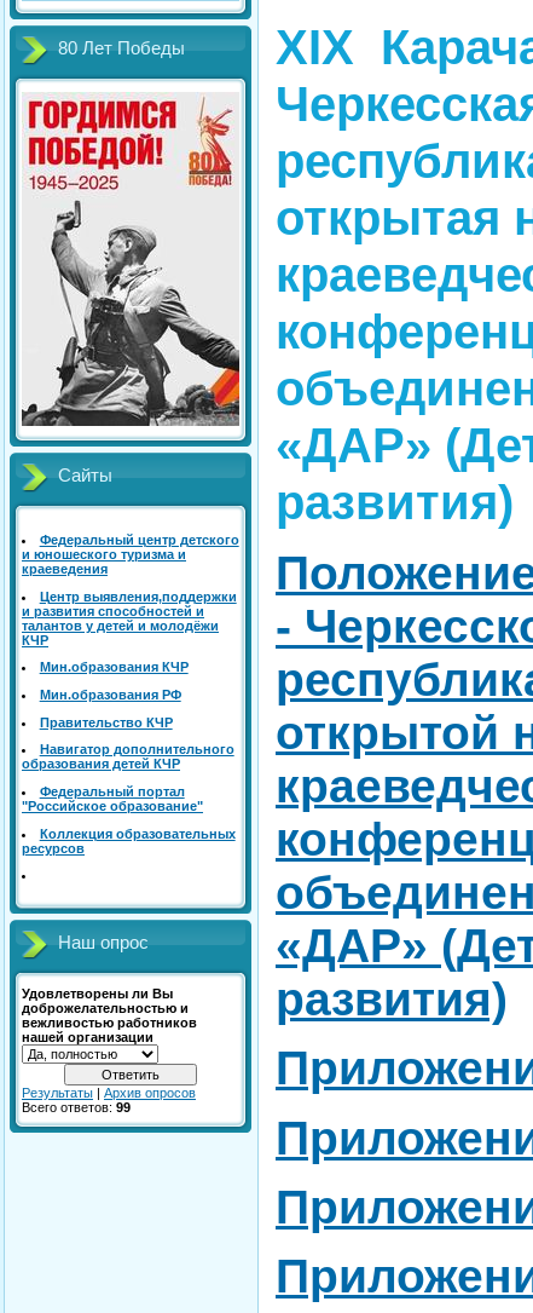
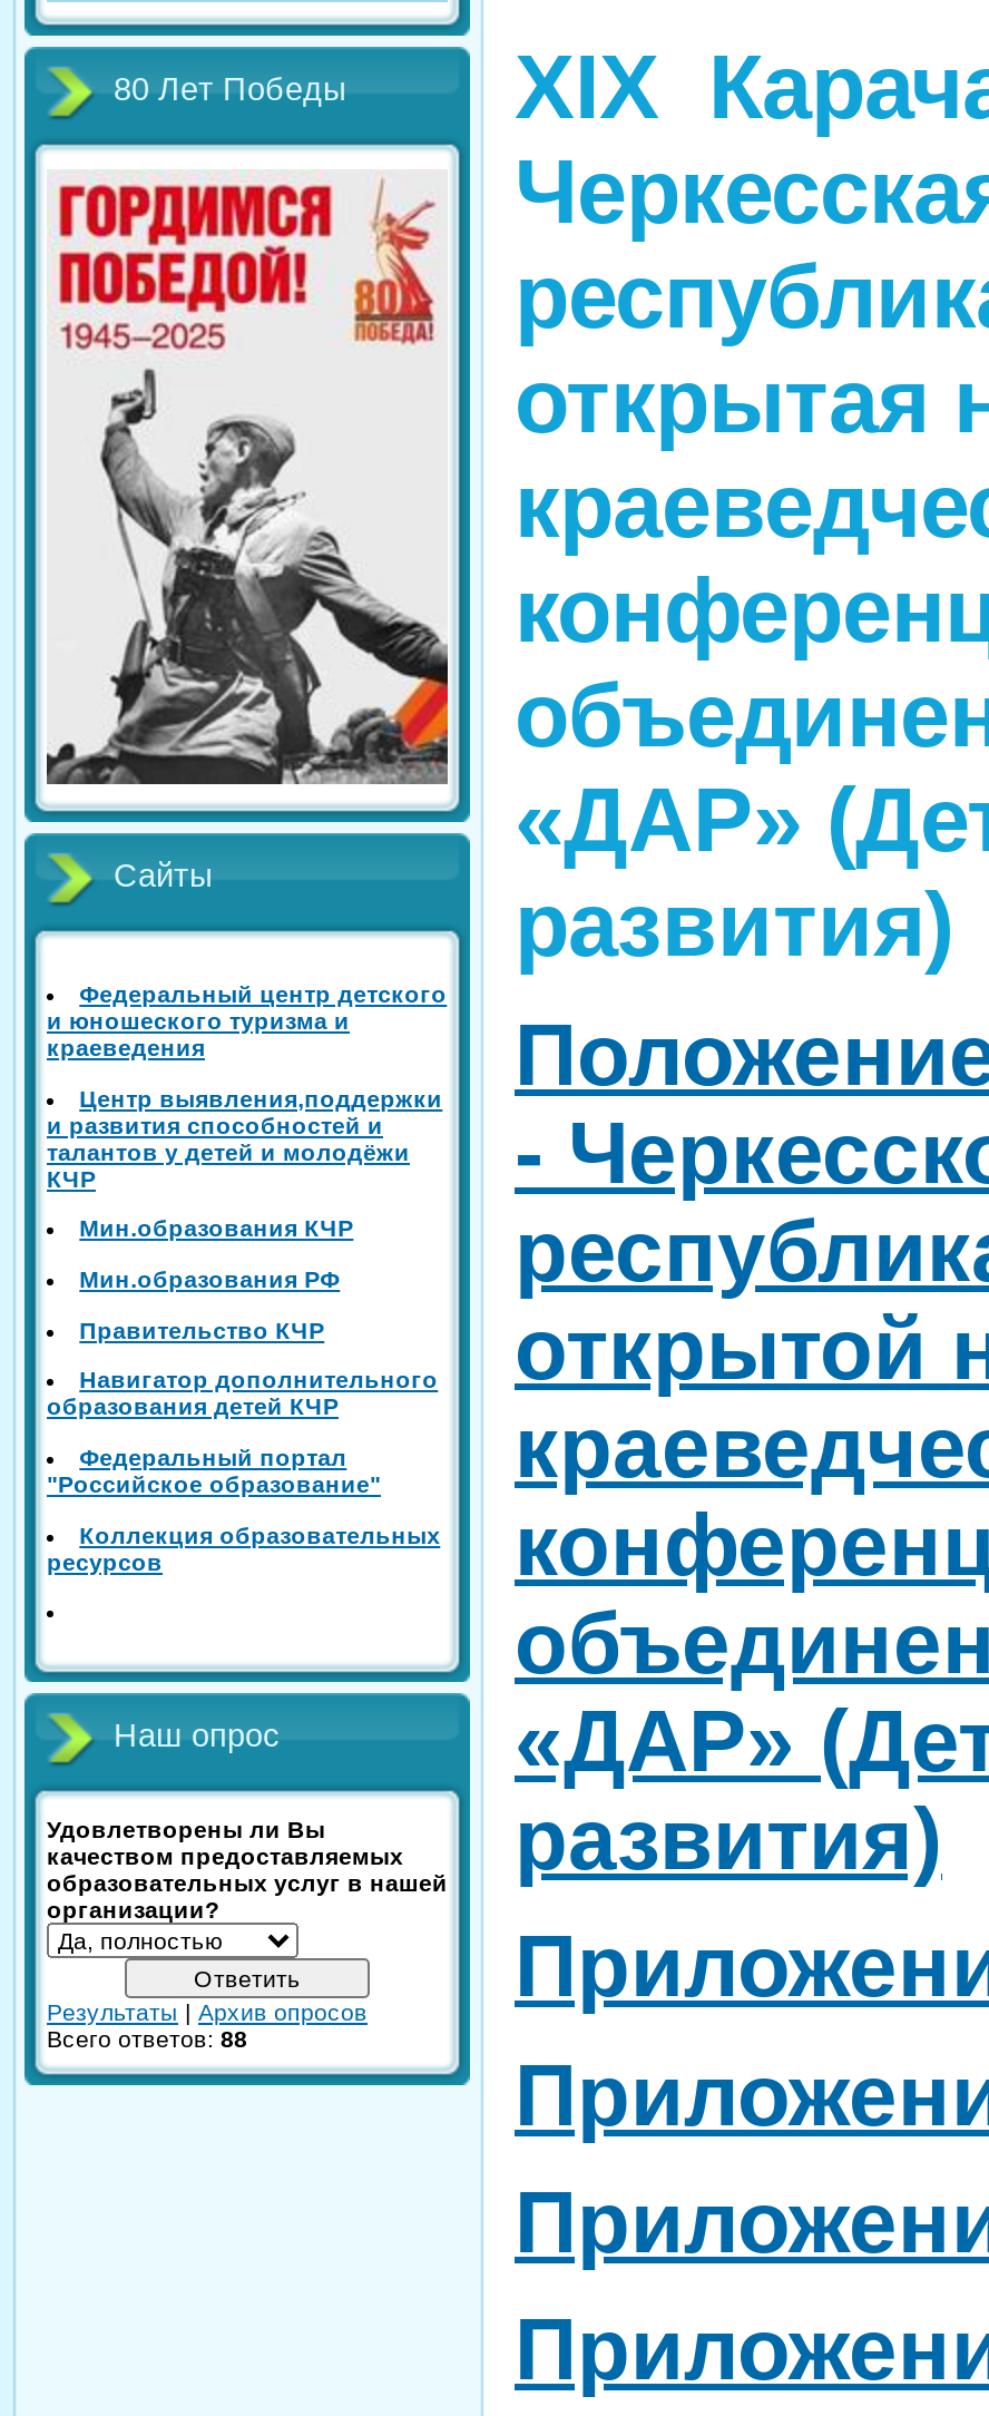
[22,1001,197,1044] доброжелательностью и | вежливостью работников | нашей организации -> [47,1842,448,1922] качеством предоставляемых | образовательных услуг в нашей | организации?
[22,1100,131,1114] Всего ответов:99 -> [47,2025,247,2051] Всего ответов:88

